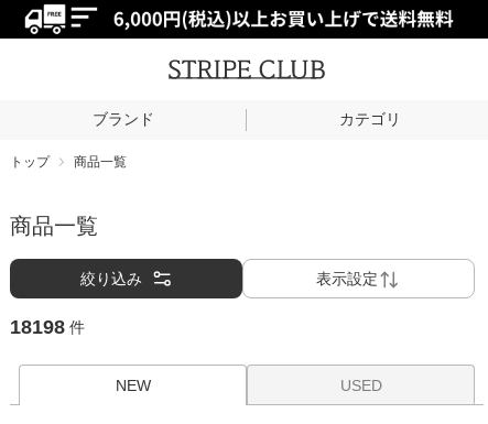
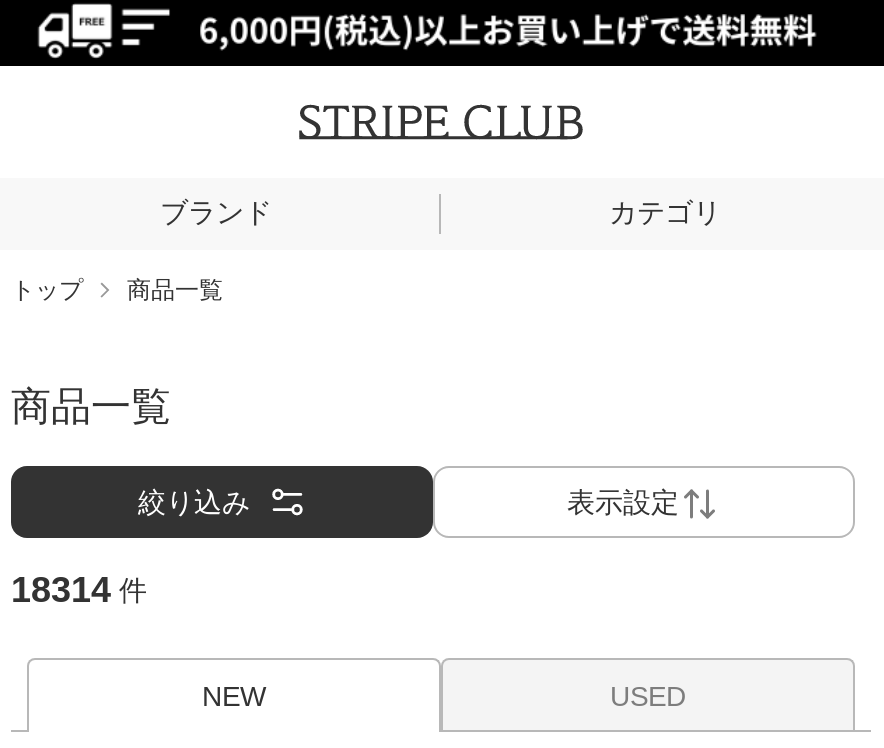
[10,316,85,338] 18198 件 -> [11,570,147,610] 18314 件

